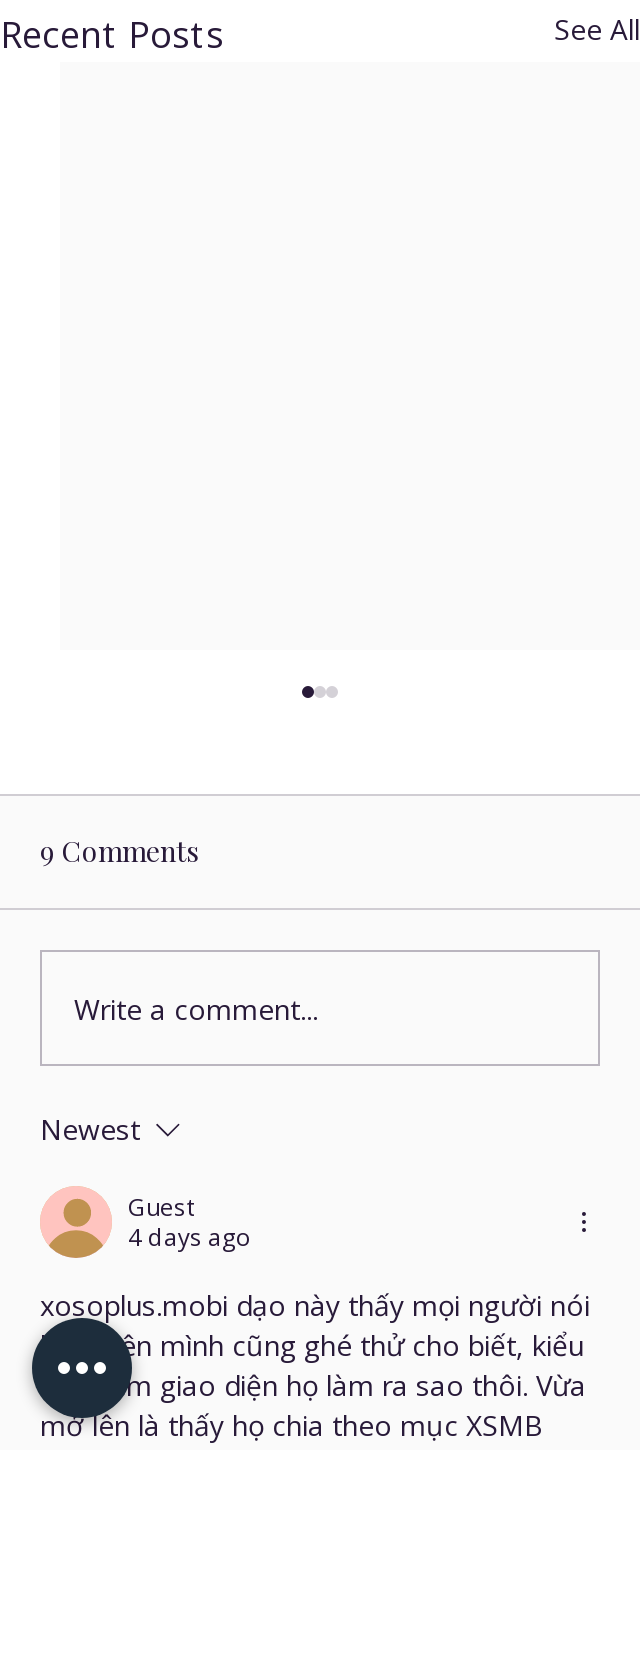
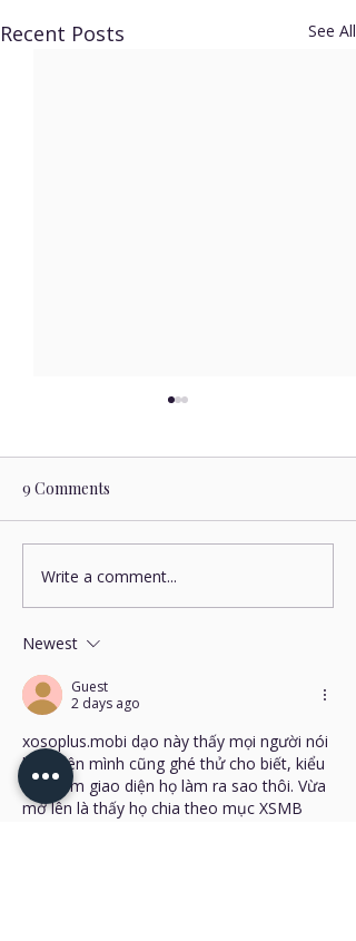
[128,1220,252,1254] 4 days ago -> [71,694,140,713] 2 days ago

